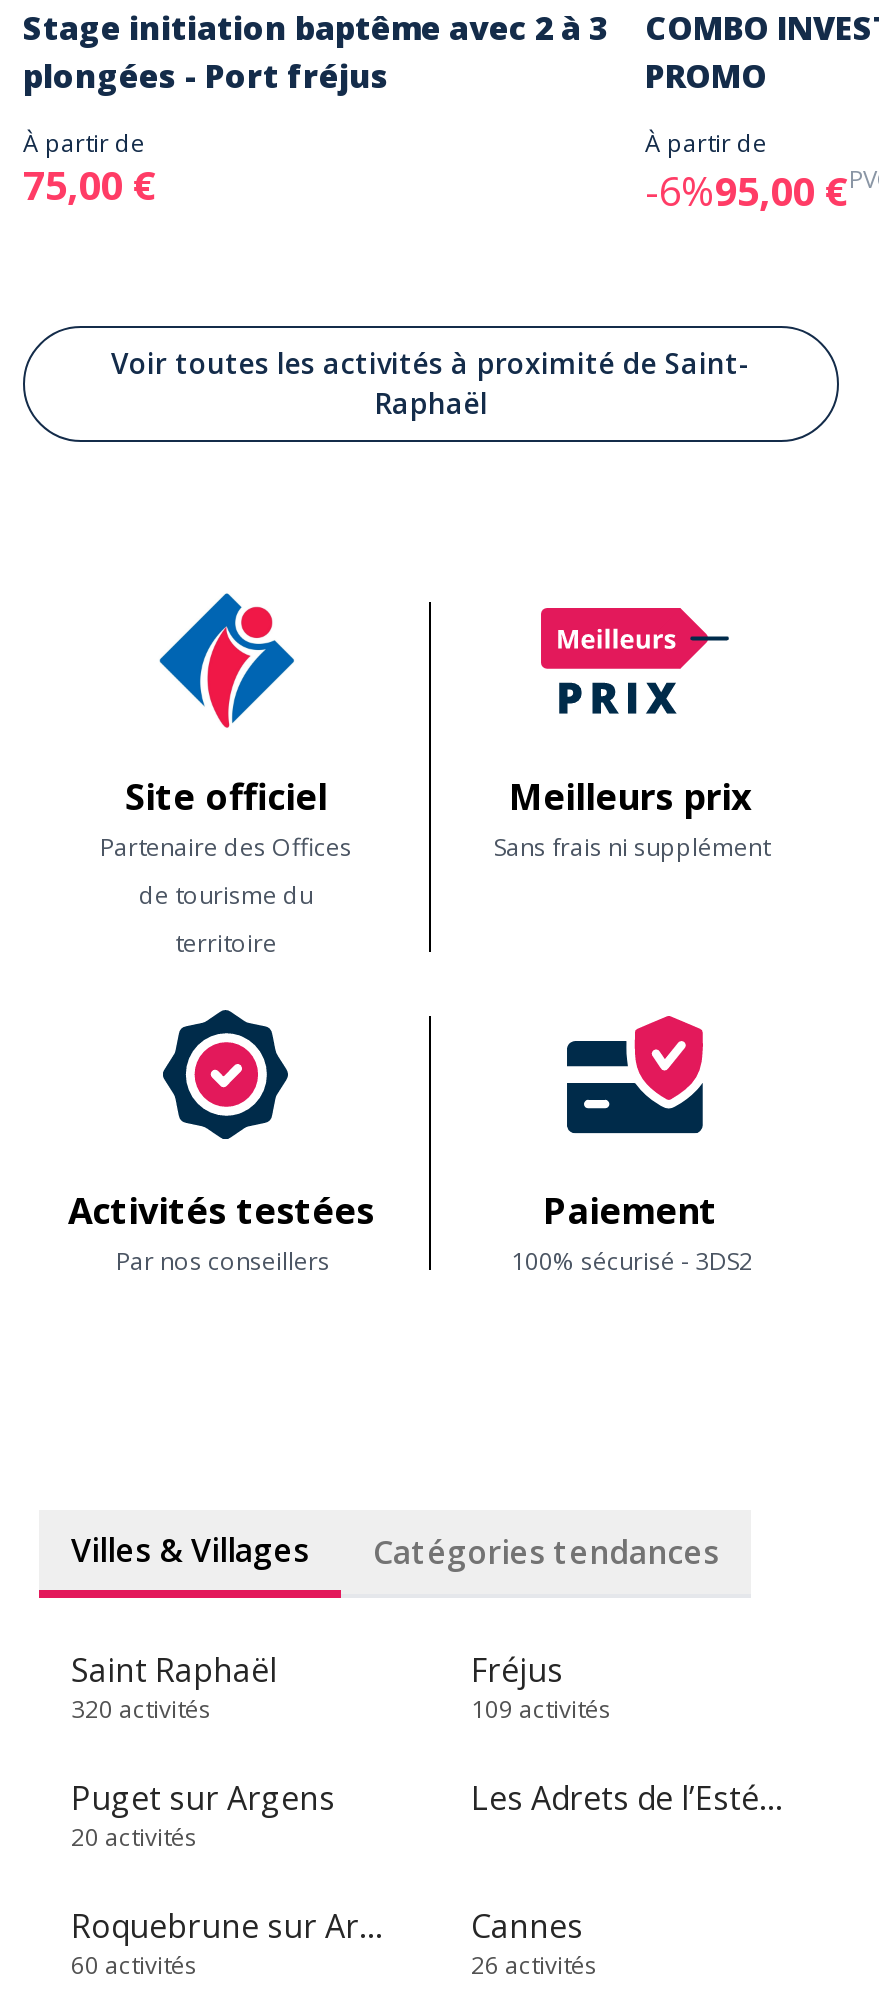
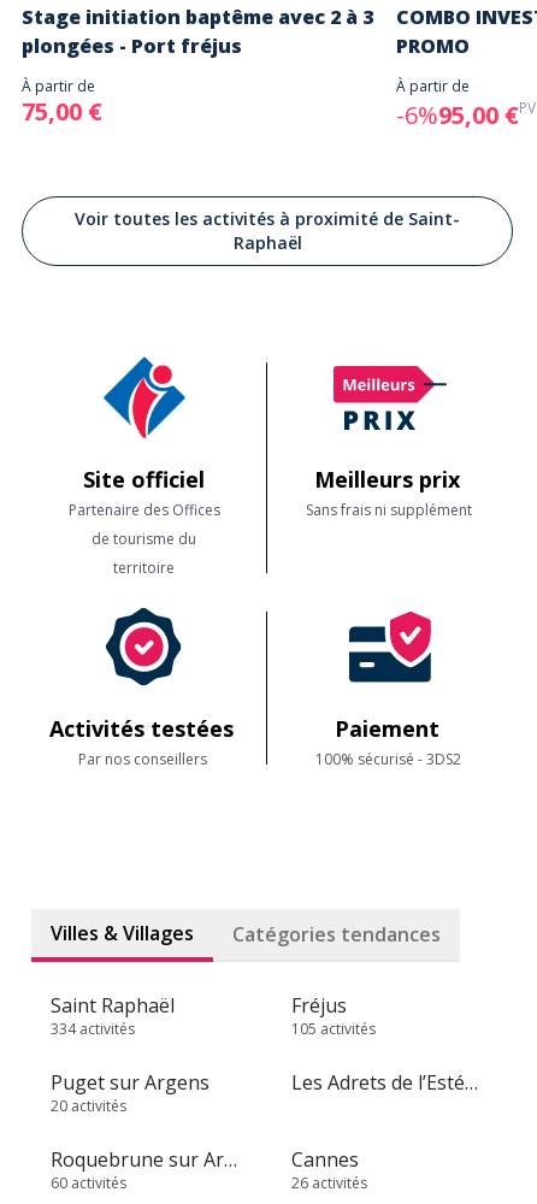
[71,1692,211,1726] 320 activités -> [51,1019,135,1039] 334 activités
[471,1692,611,1726] 109 activités -> [291,1019,376,1039] 105 activités

